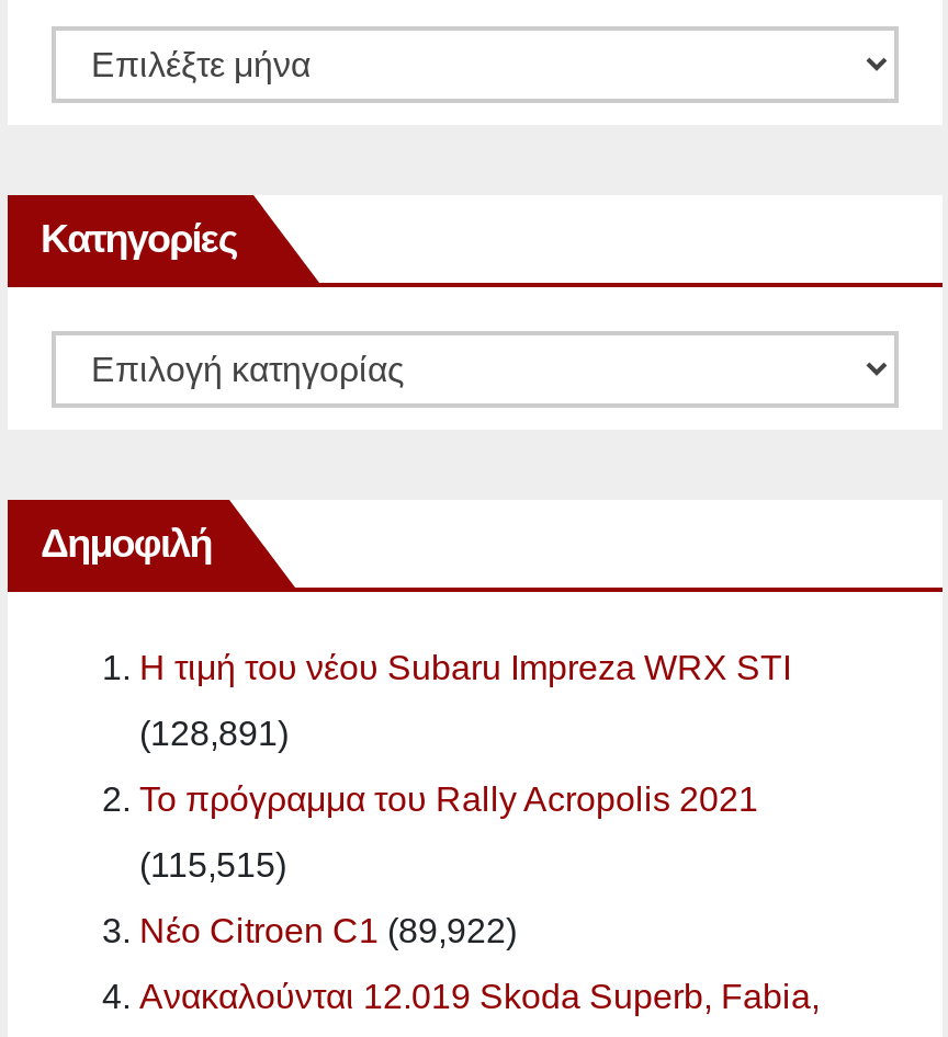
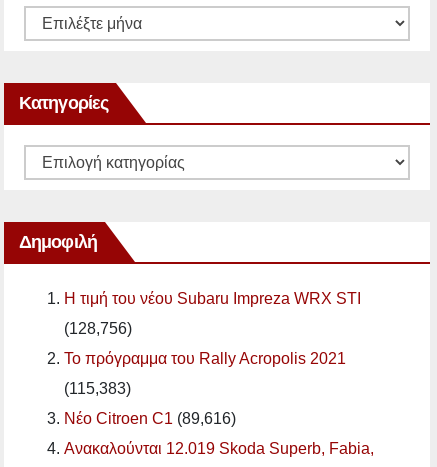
[139,715,289,752] (128,891) -> [64,320,132,337] (128,756)
[139,846,286,884] (115,515) -> [64,380,131,397] (115,383)
[139,912,517,949] Νέο Citroen C1 (89,922) -> [64,410,236,427] Νέο Citroen C1 (89,616)

